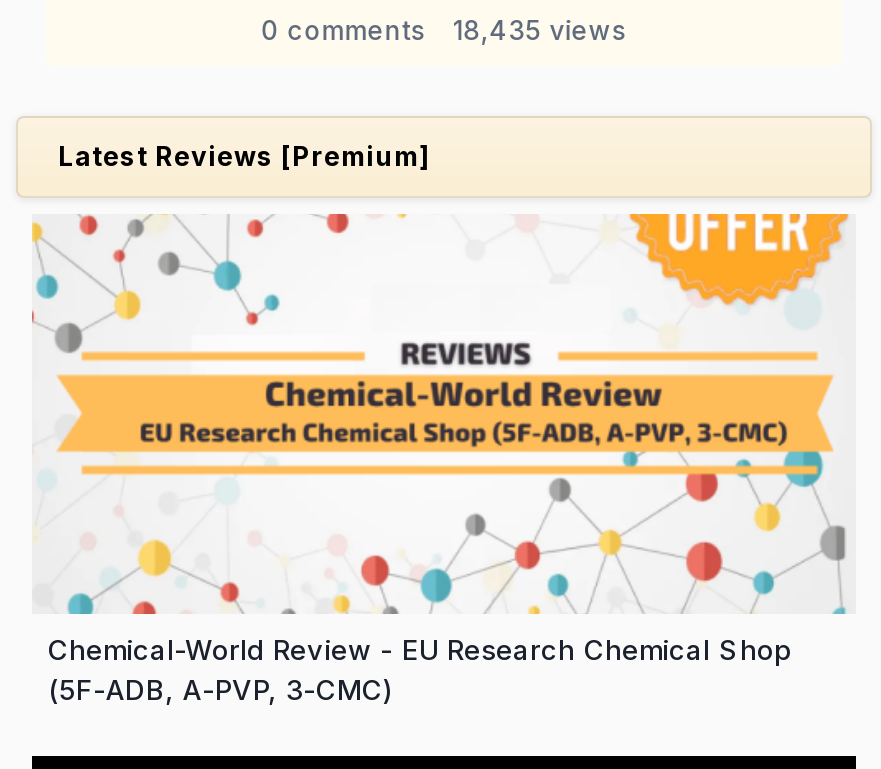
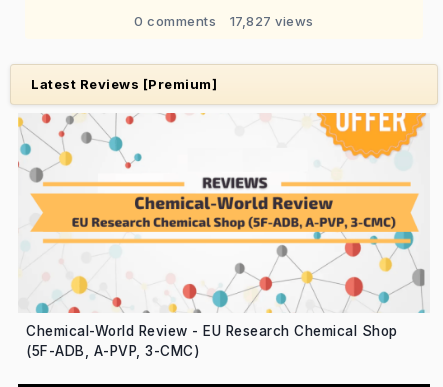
[261,15,626,47] 0 comments 18,435 views -> [134,13,314,29] 0 comments 17,827 views

